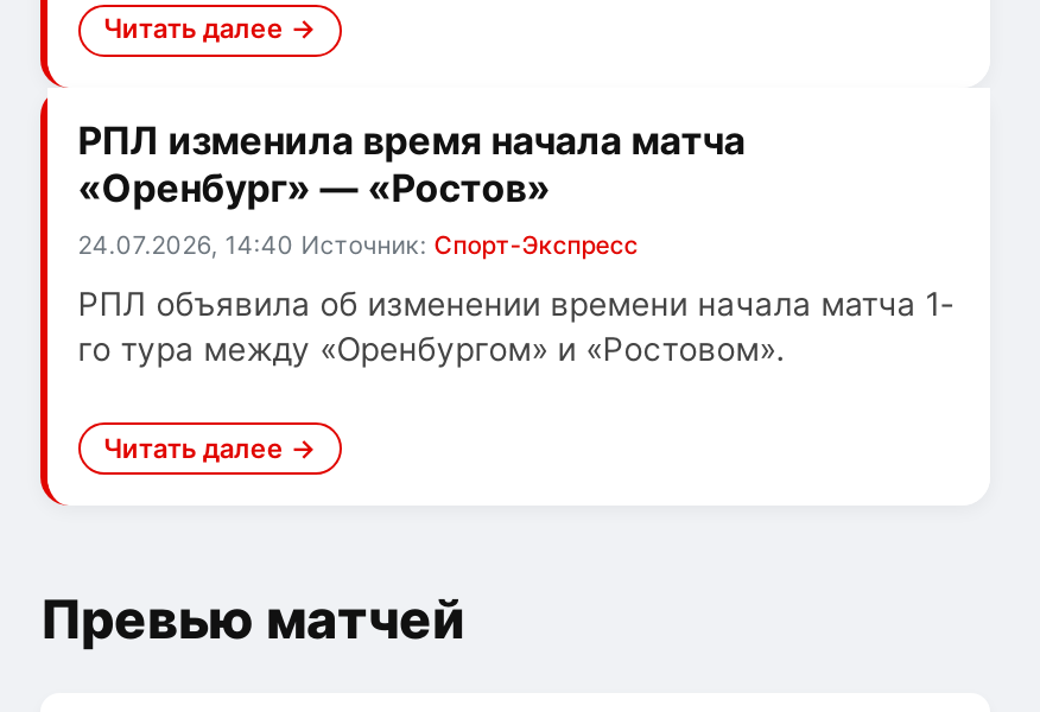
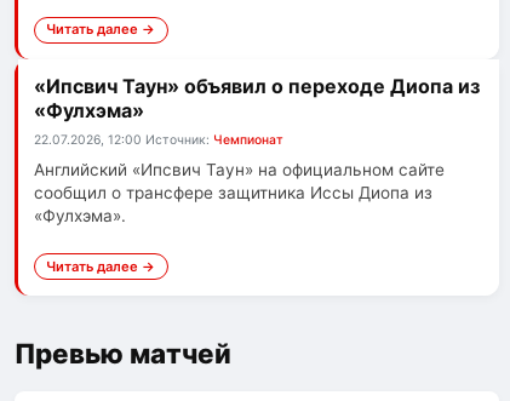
[78,117,745,262] РПЛ изменила время начала матча | «Оренбург» — «Ростов» | 24.07.2026, 14:40 Источник: Спорт-Экспресс -> [34,74,479,148] «Ипсвич Таун» объявил о переходе Диопа из | «Фулхэма» | 22.07.2026, 12:00 Источник: Чемпионат
[78,286,954,369] РПЛ объявила об изменении времени начала матча 1- | го тура между «Оренбургом» и «Ростовом». -> [34,160,444,226] Английский «Ипсвич Таун» на официальном сайте | сообщил о трансфере защитника Иссы Диопа из | «Фулхэма».

